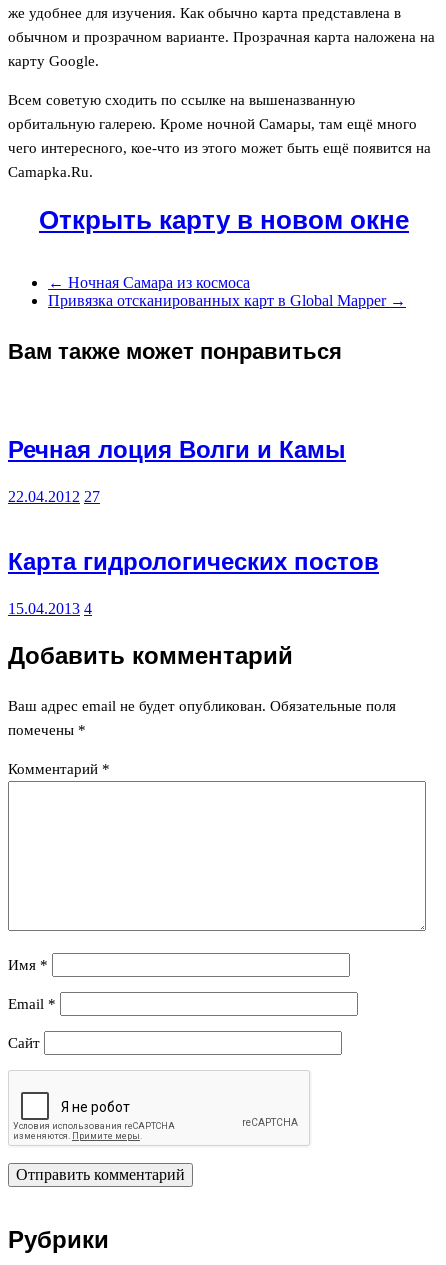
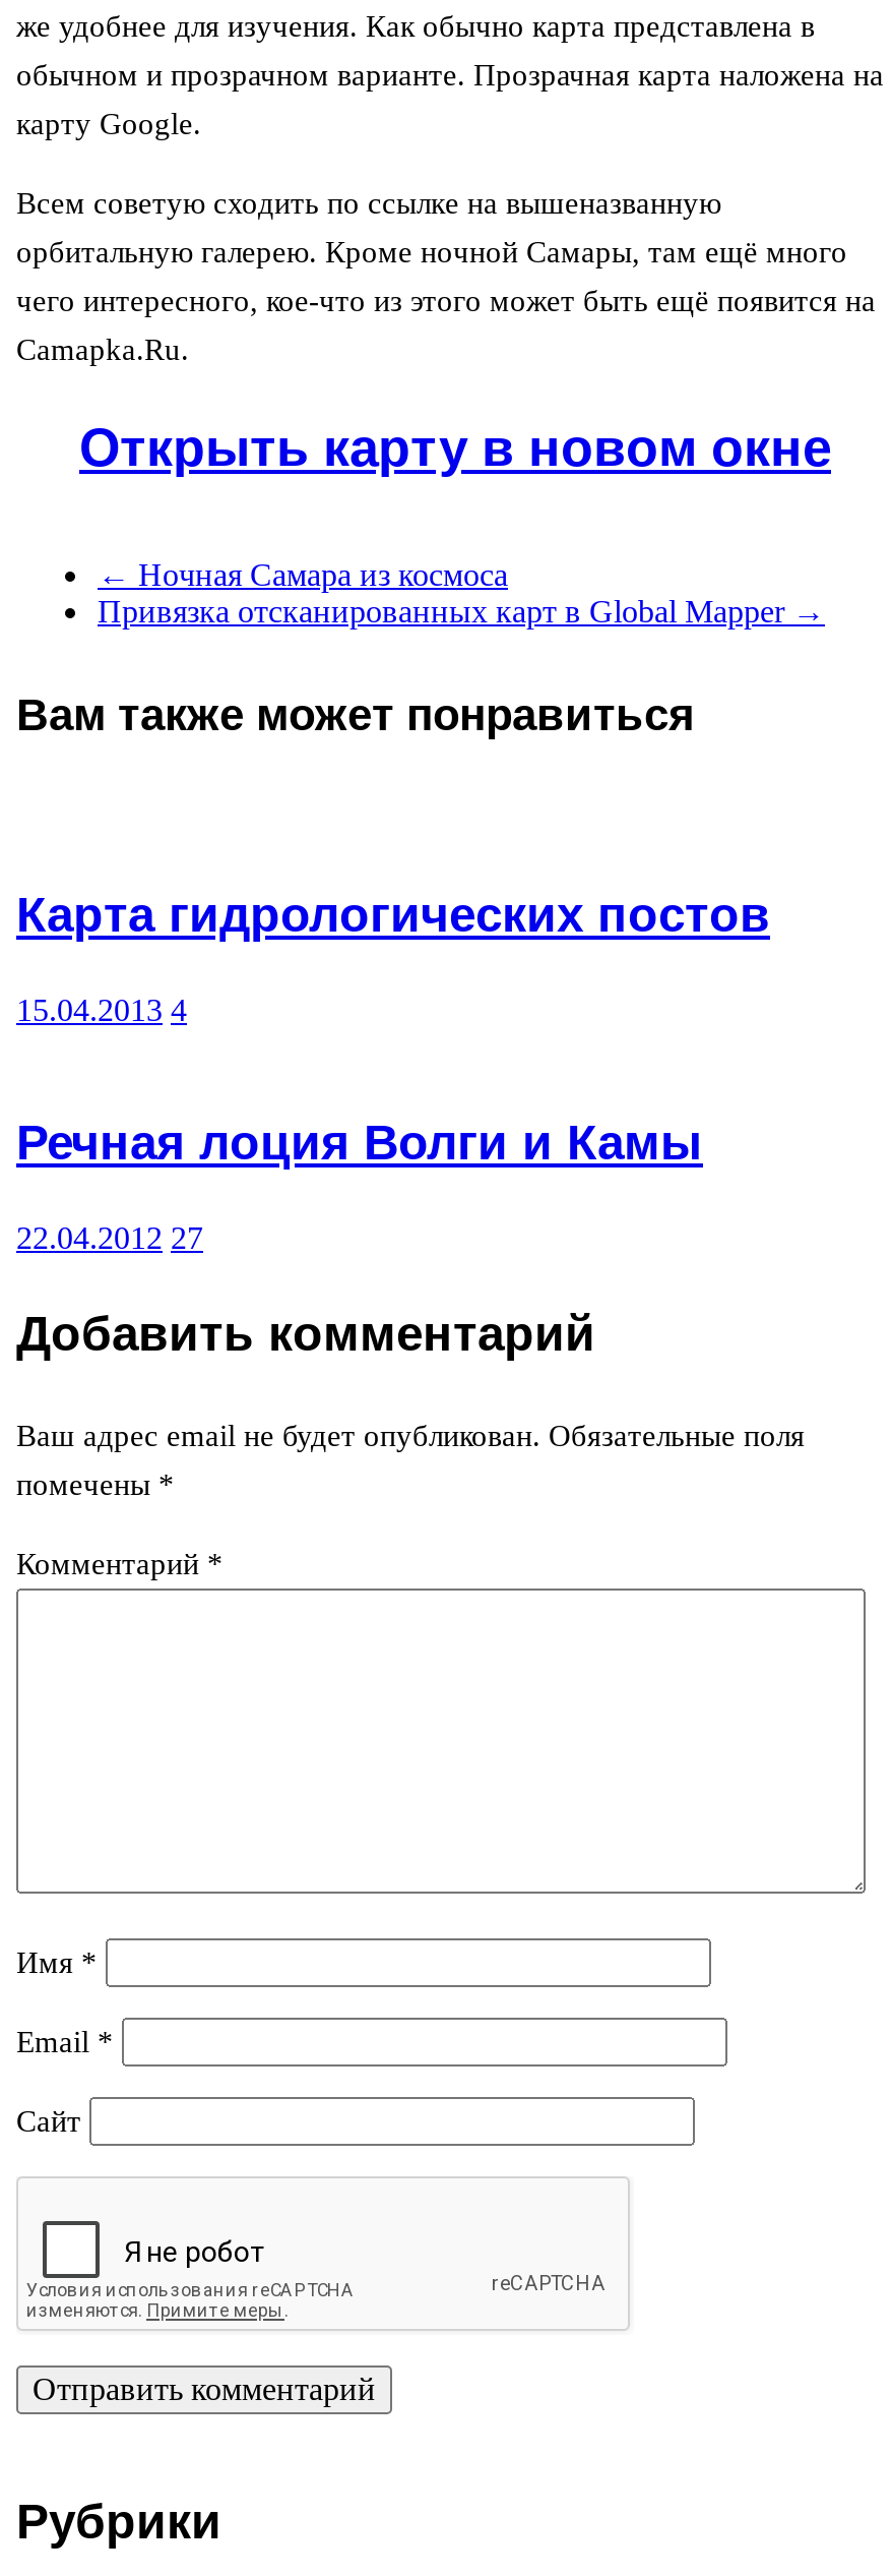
moved [8,436,346,505] -> [16,1116,703,1256]: Речная лоция Волги и Камы | 22.04.2012 27
moved [8,548,379,617] -> [16,888,770,1028]: Карта гидрологических постов | 15.04.2013 4

